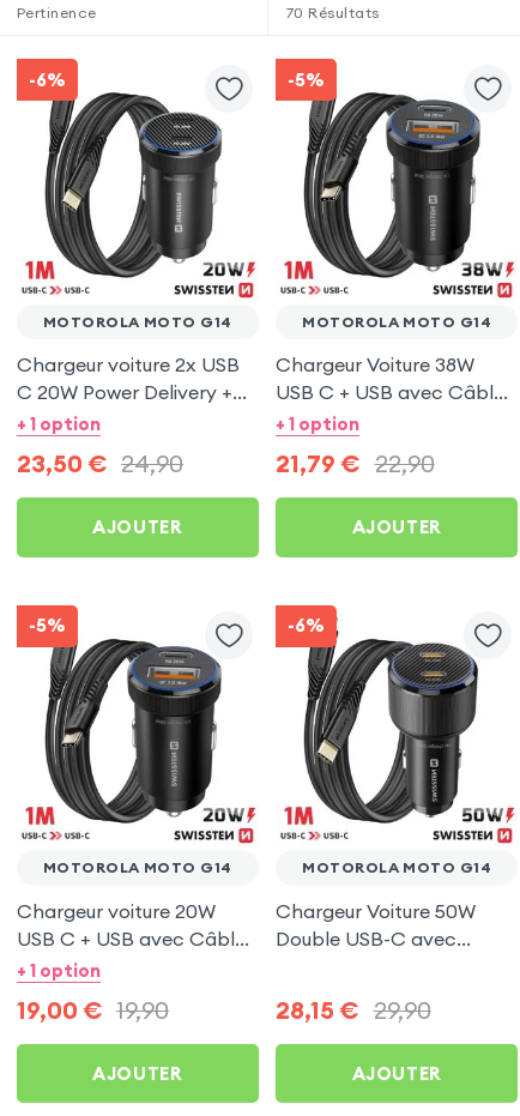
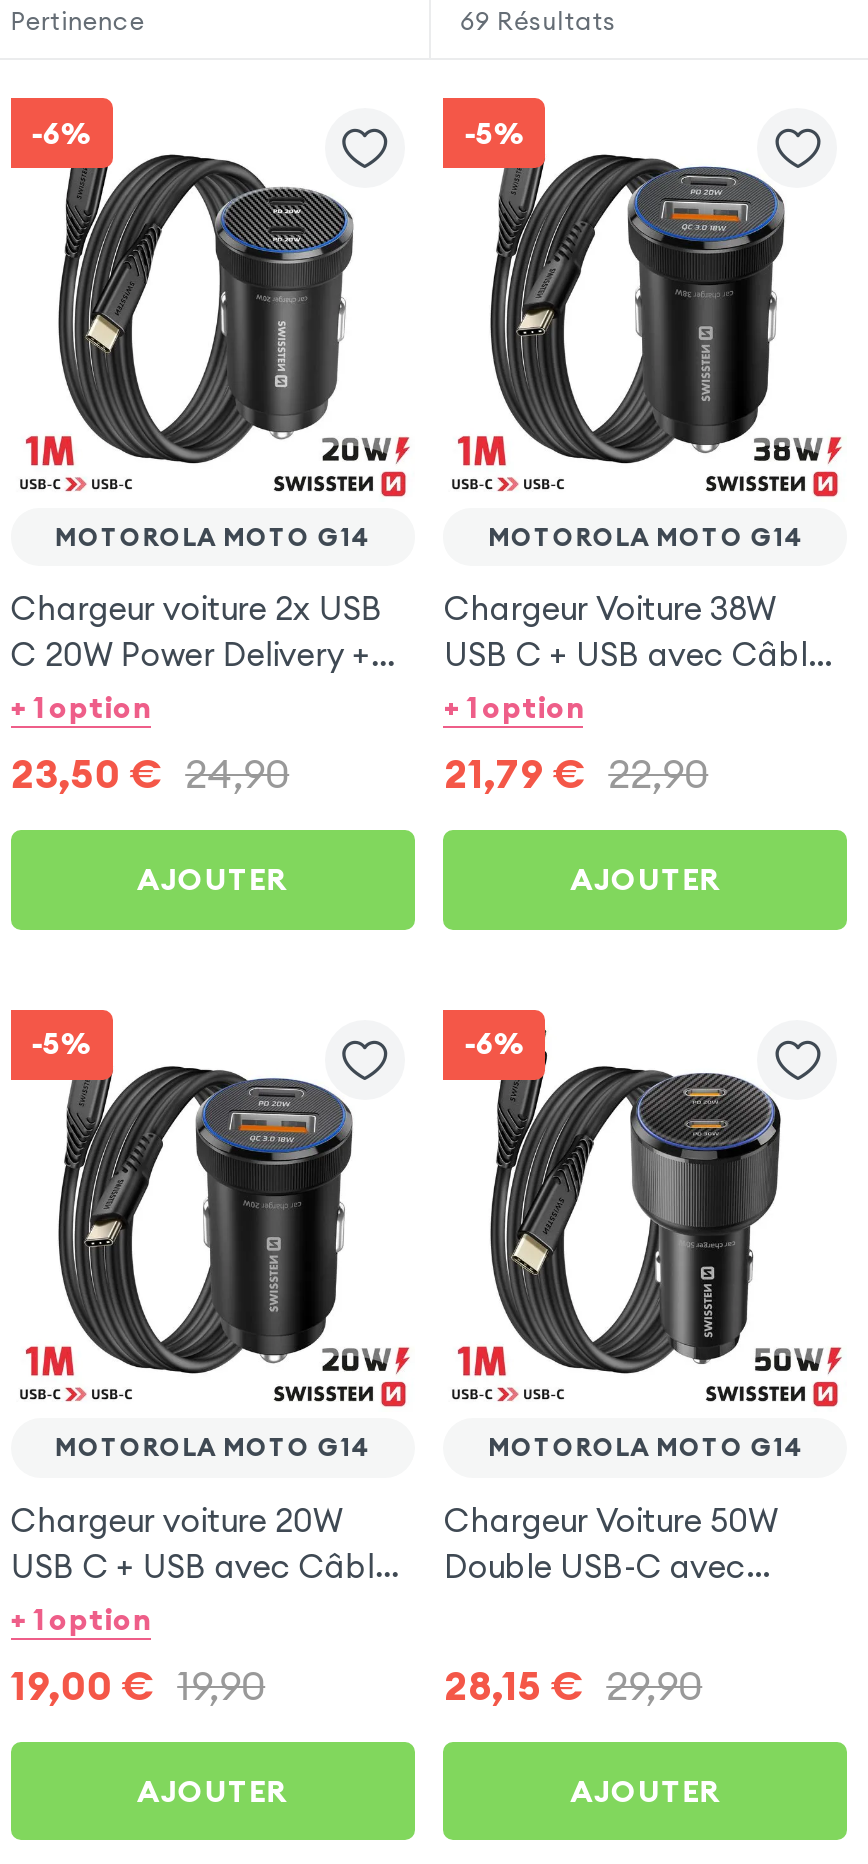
[286,4,379,22] 70 Résultats -> [460,6,616,36] 69 Résultats

